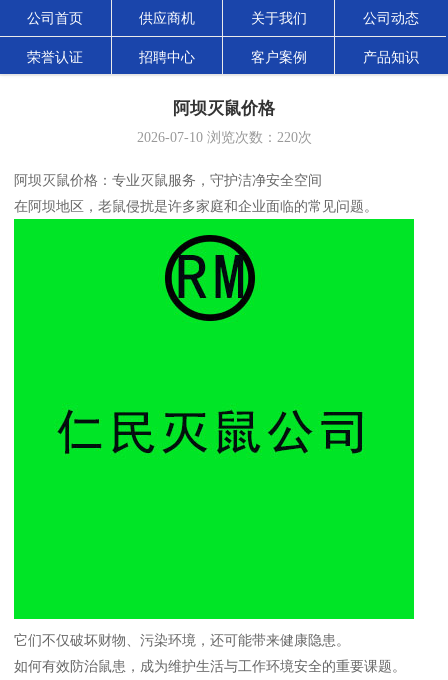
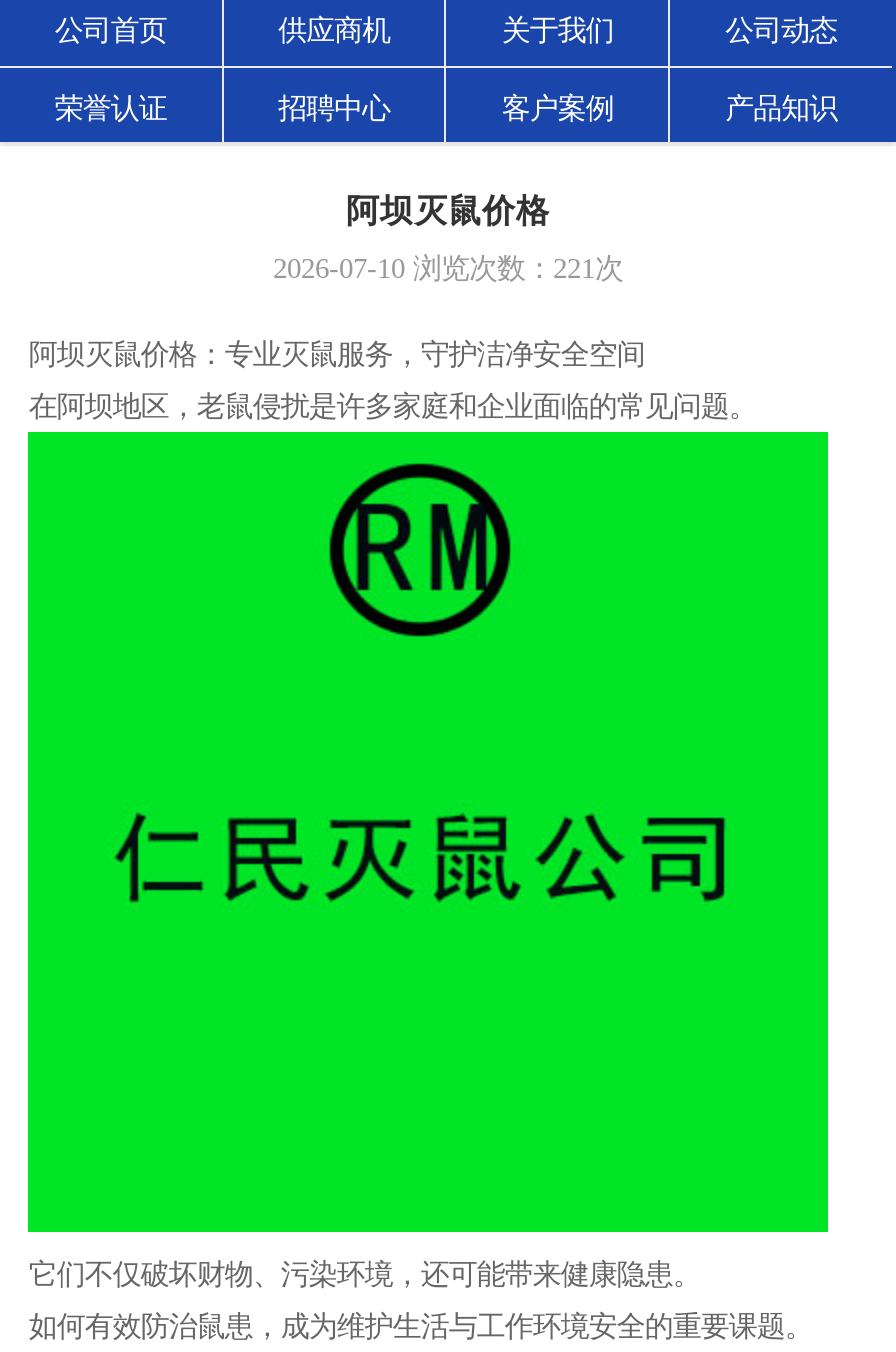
[136,129,311,145] 2026-07-10浏览次数：220次 -> [273,253,623,285] 2026-07-10浏览次数：221次

